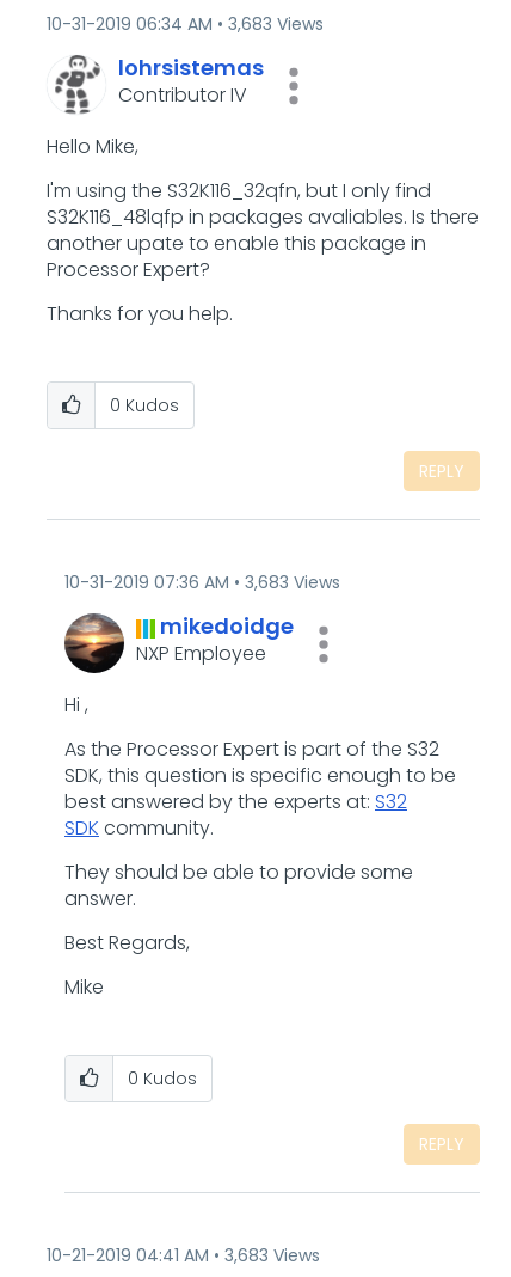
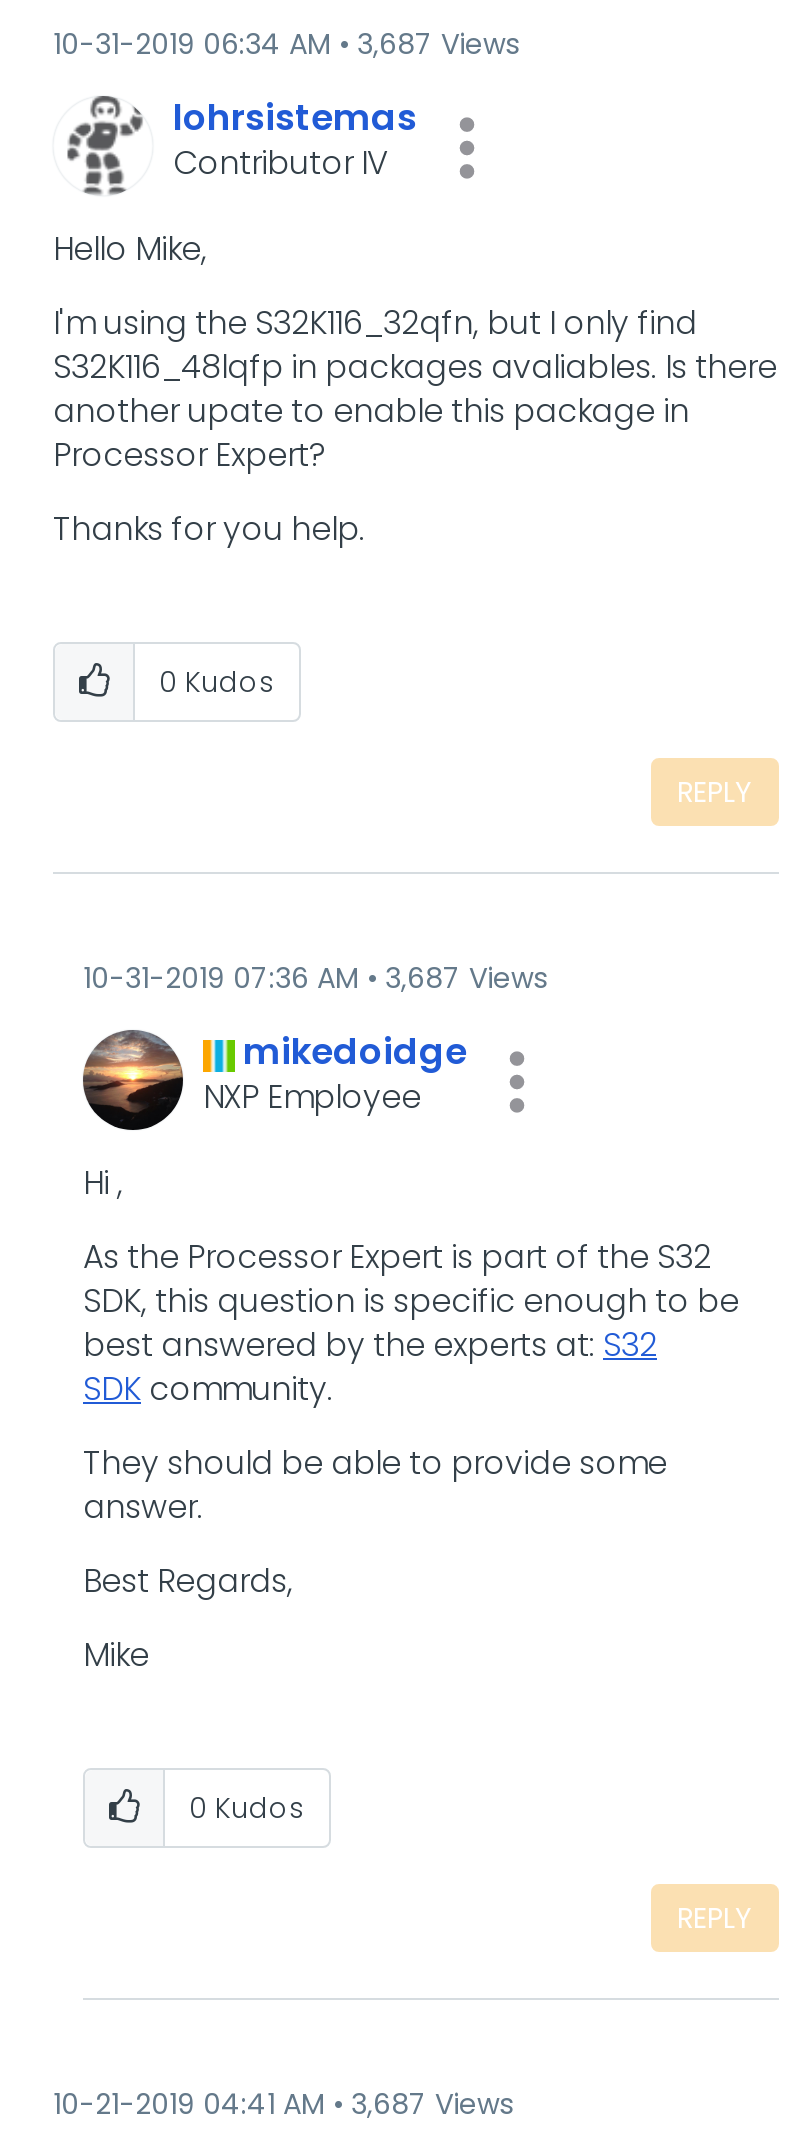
[47,12,324,36] 10-31-2019 06:34 AM 3,683 Views -> [53,24,519,64] 10-31-2019 06:34 AM 3,687 Views
[64,570,340,594] 10-31-2019 07:36 AM 3,683 Views -> [83,958,547,998] 10-31-2019 07:36 AM 3,687 Views
[47,1244,320,1268] 10-21-2019 04:41 AM 3,683 Views -> [53,2084,513,2124] 10-21-2019 04:41 AM 3,687 Views

